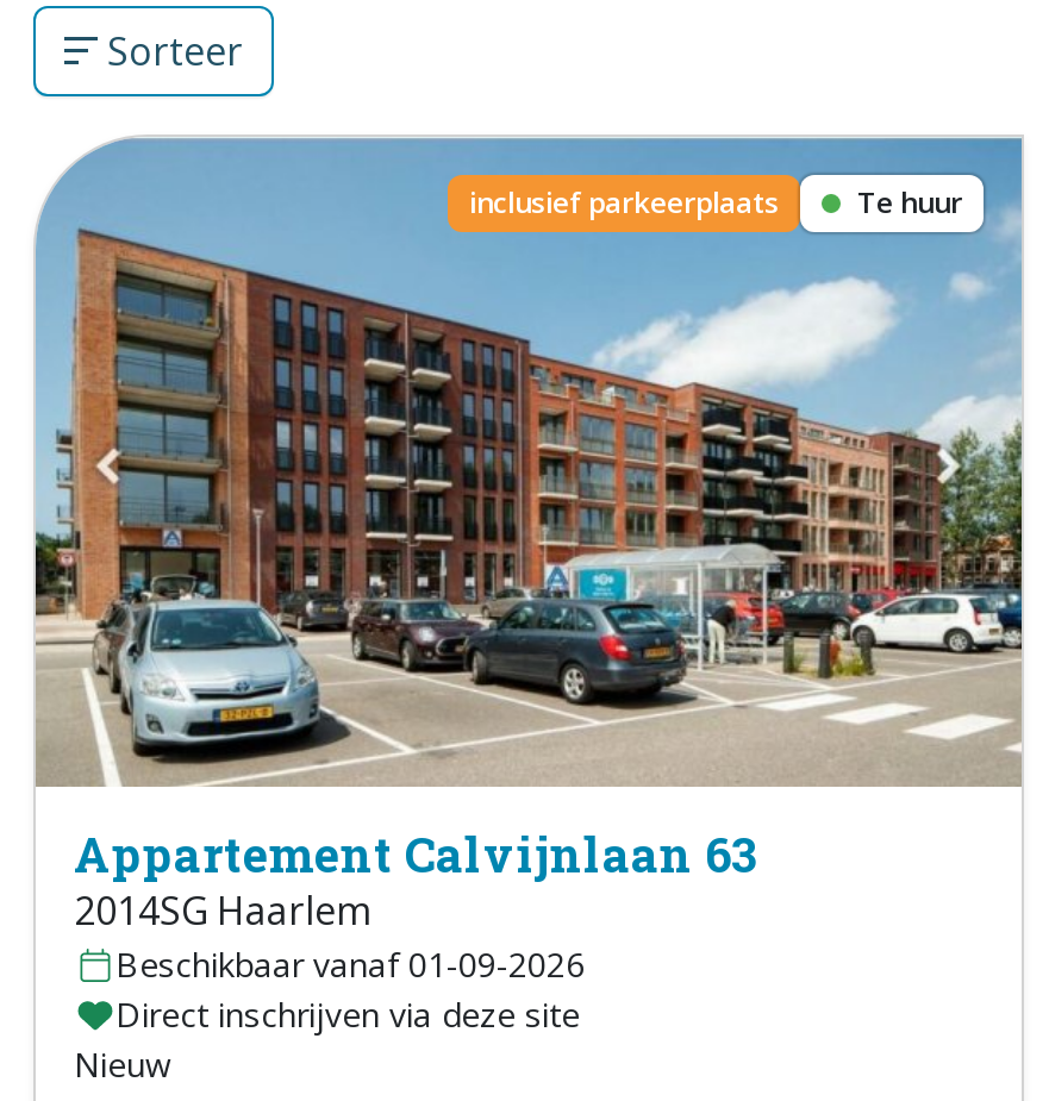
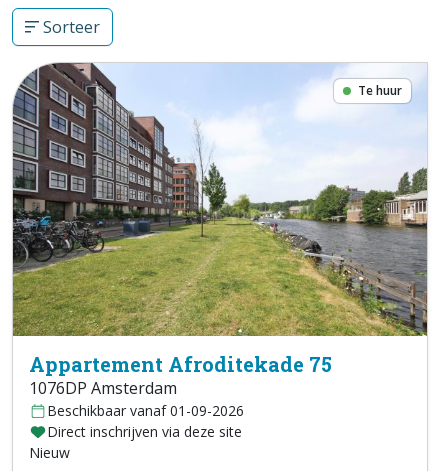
[33,137,1024,937] [image] | Appartement Calvijnlaan 63 | 2014SG Haarlem -> [12,62,428,399] [image] | Appartement Afroditekade 75 | 1076DP Amsterdam
[469,182,779,223] inclusief parkeerplaats -> none

